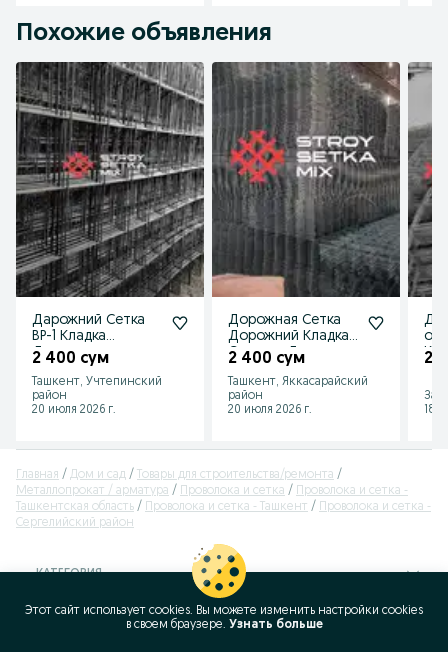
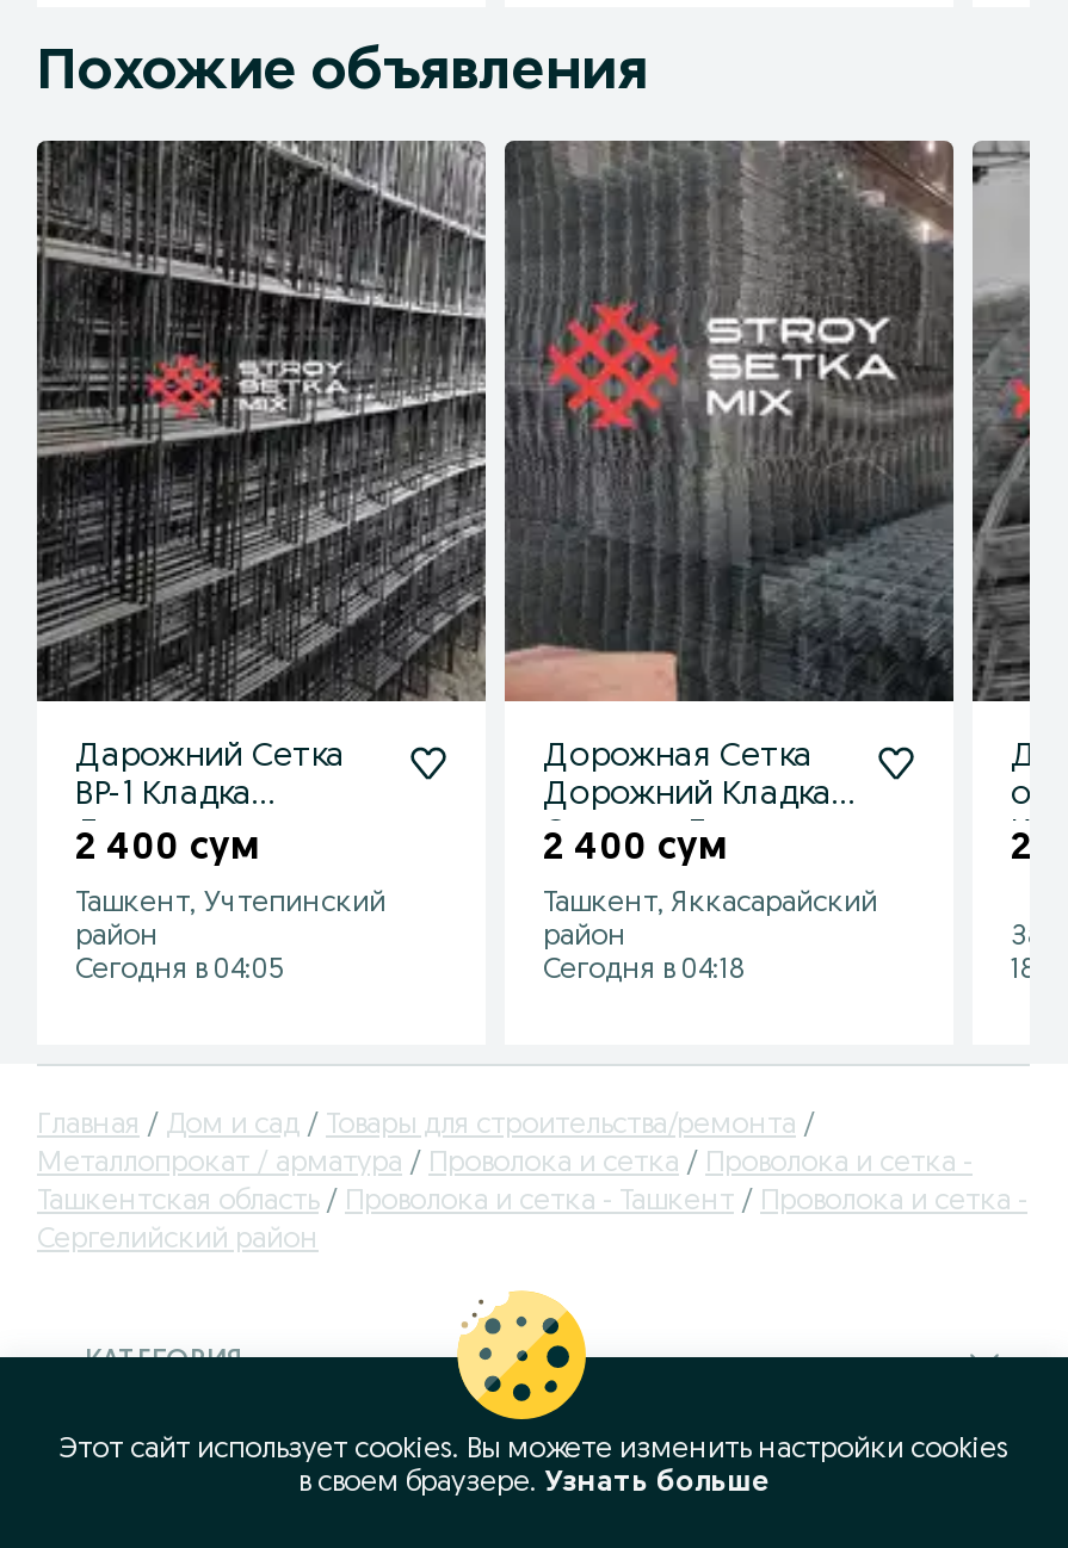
[32,404,116,416] 20 июля 2026 г. -> [75,956,285,985] Сегодня в 04:05
[228,404,312,416] 20 июля 2026 г. -> [543,956,748,985] Сегодня в 04:18

